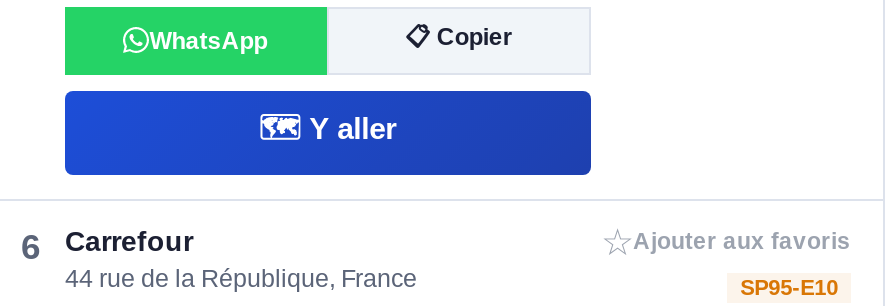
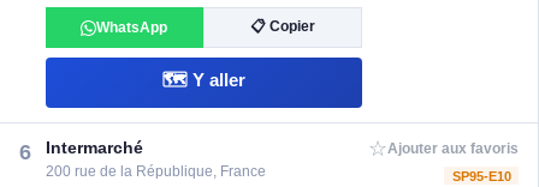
[65,225,417,293] Carrefour | 44 rue de la République, France -> [46,138,266,179] Intermarché | 200 rue de la République, France

